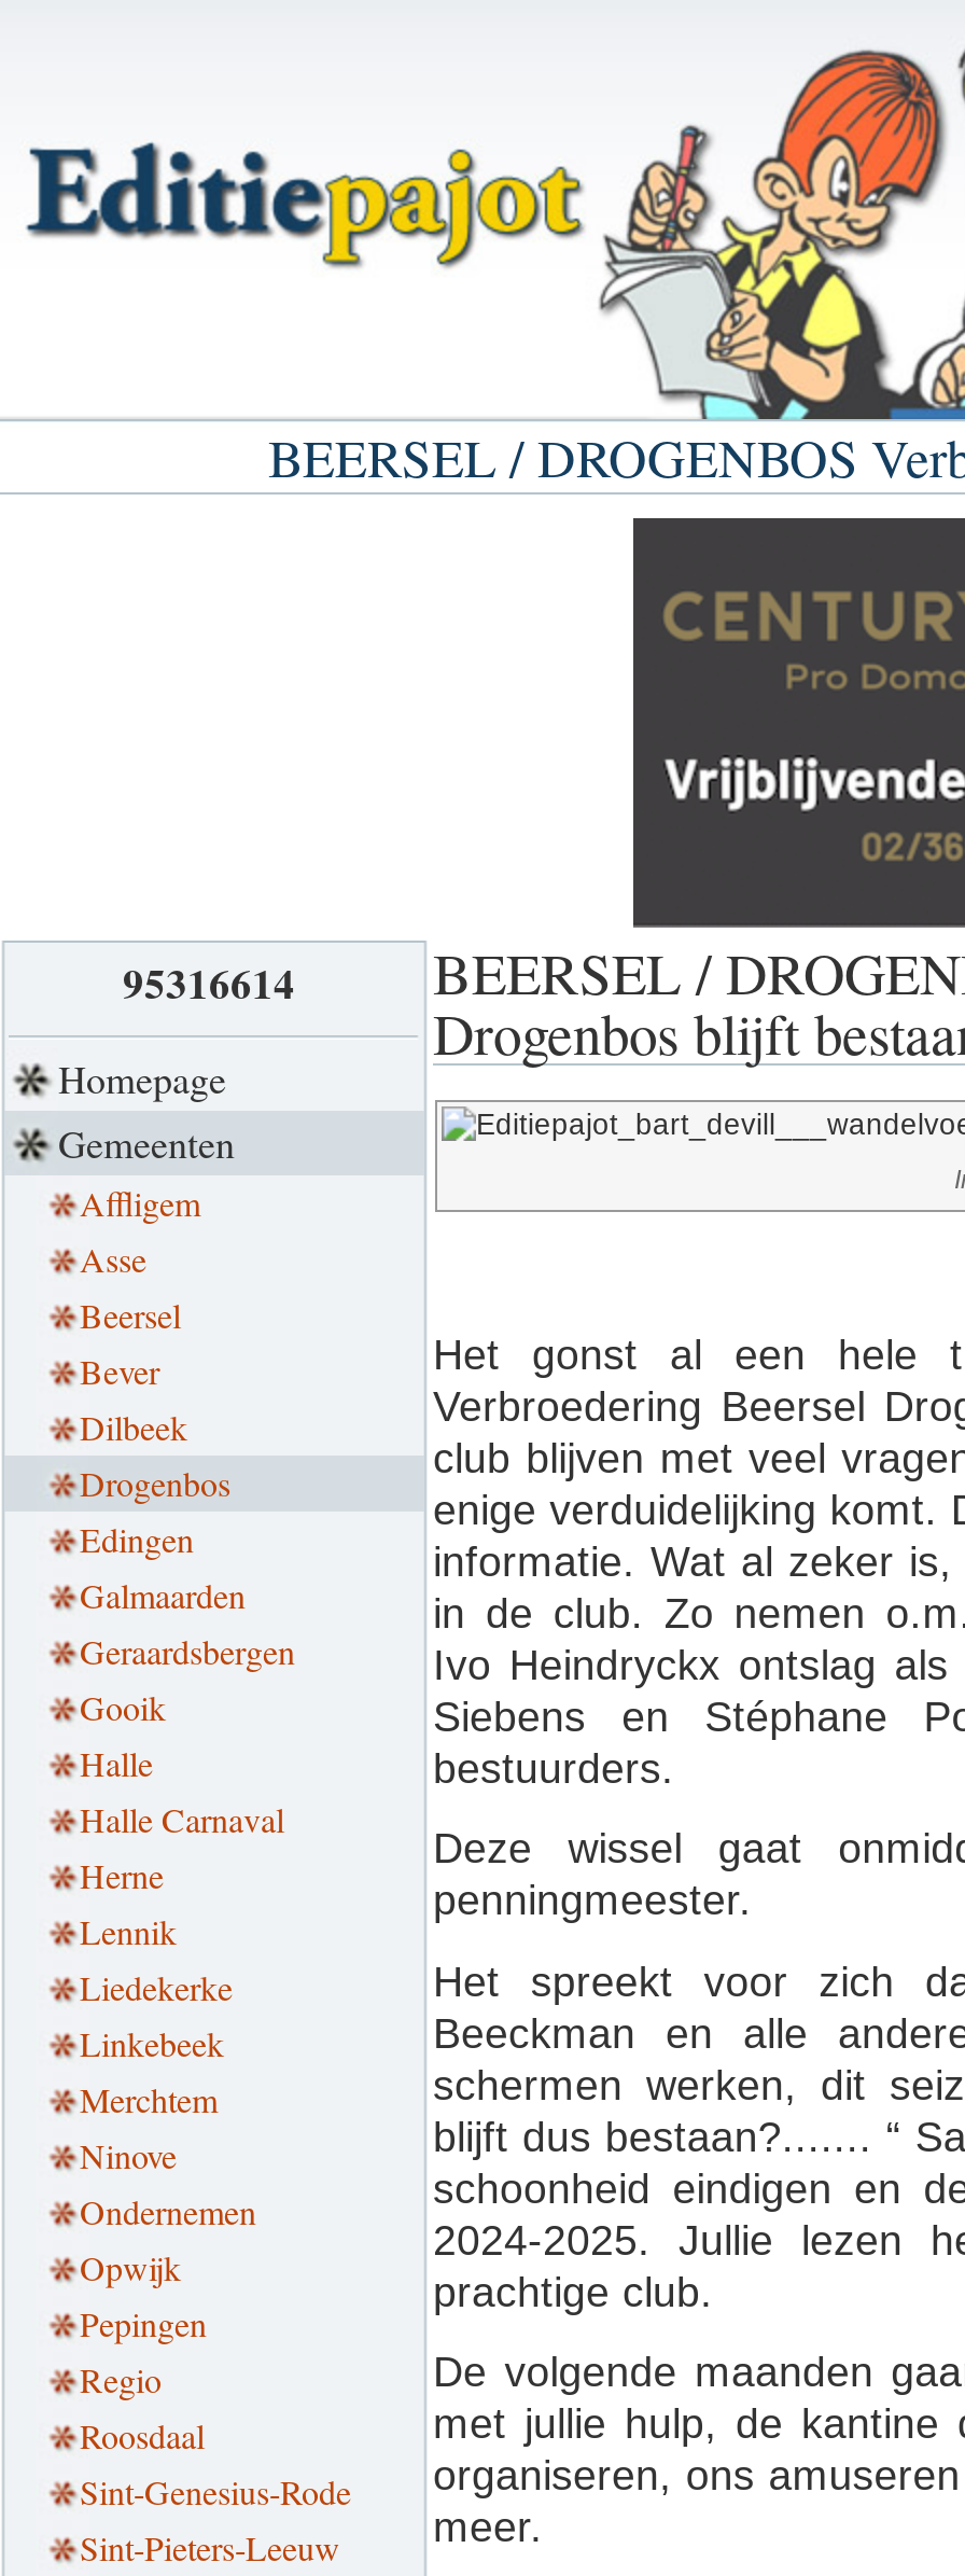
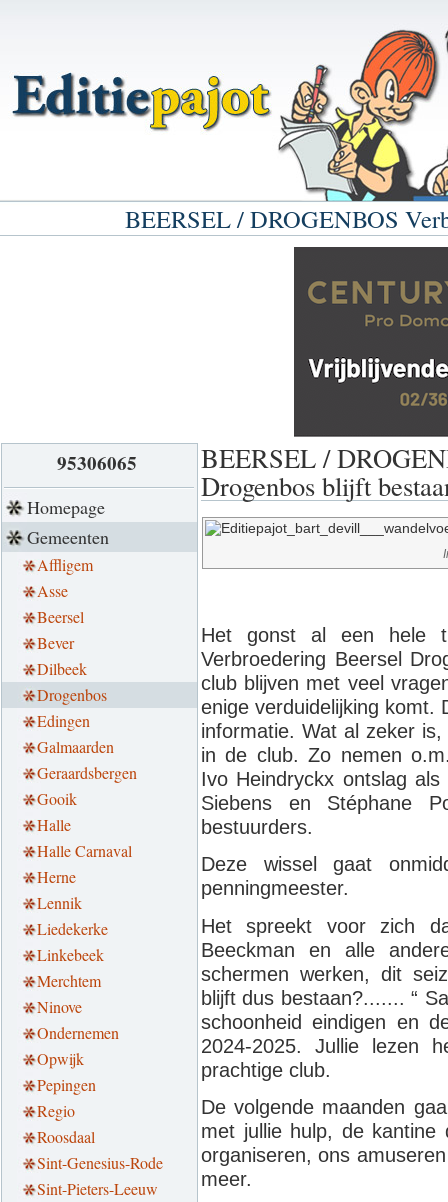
[123,953,295,1012] 95316614 -> [57,449,137,476] 95306065

